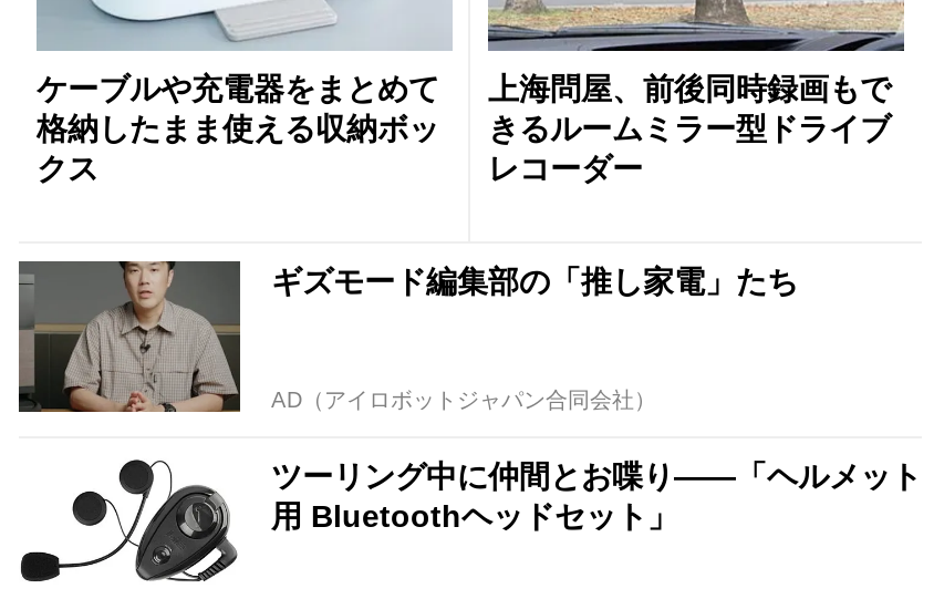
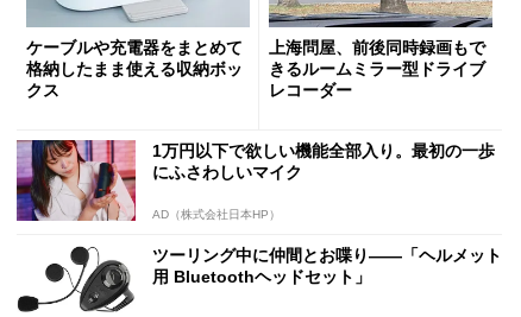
[17,259,798,414] [image] | ギズモード編集部の「推し家電」たち -> [15,139,495,222] [image] | 1万円以下で欲しい機能全部入り。最初の一歩 | にふさわしいマイク
[271,388,656,412] AD（アイロボットジャパン合同会社） -> [152,208,281,221] AD（株式会社日本HP）

